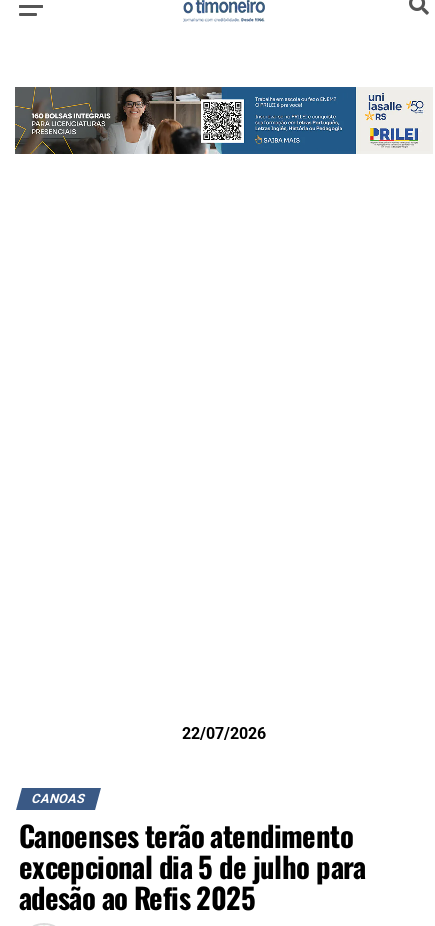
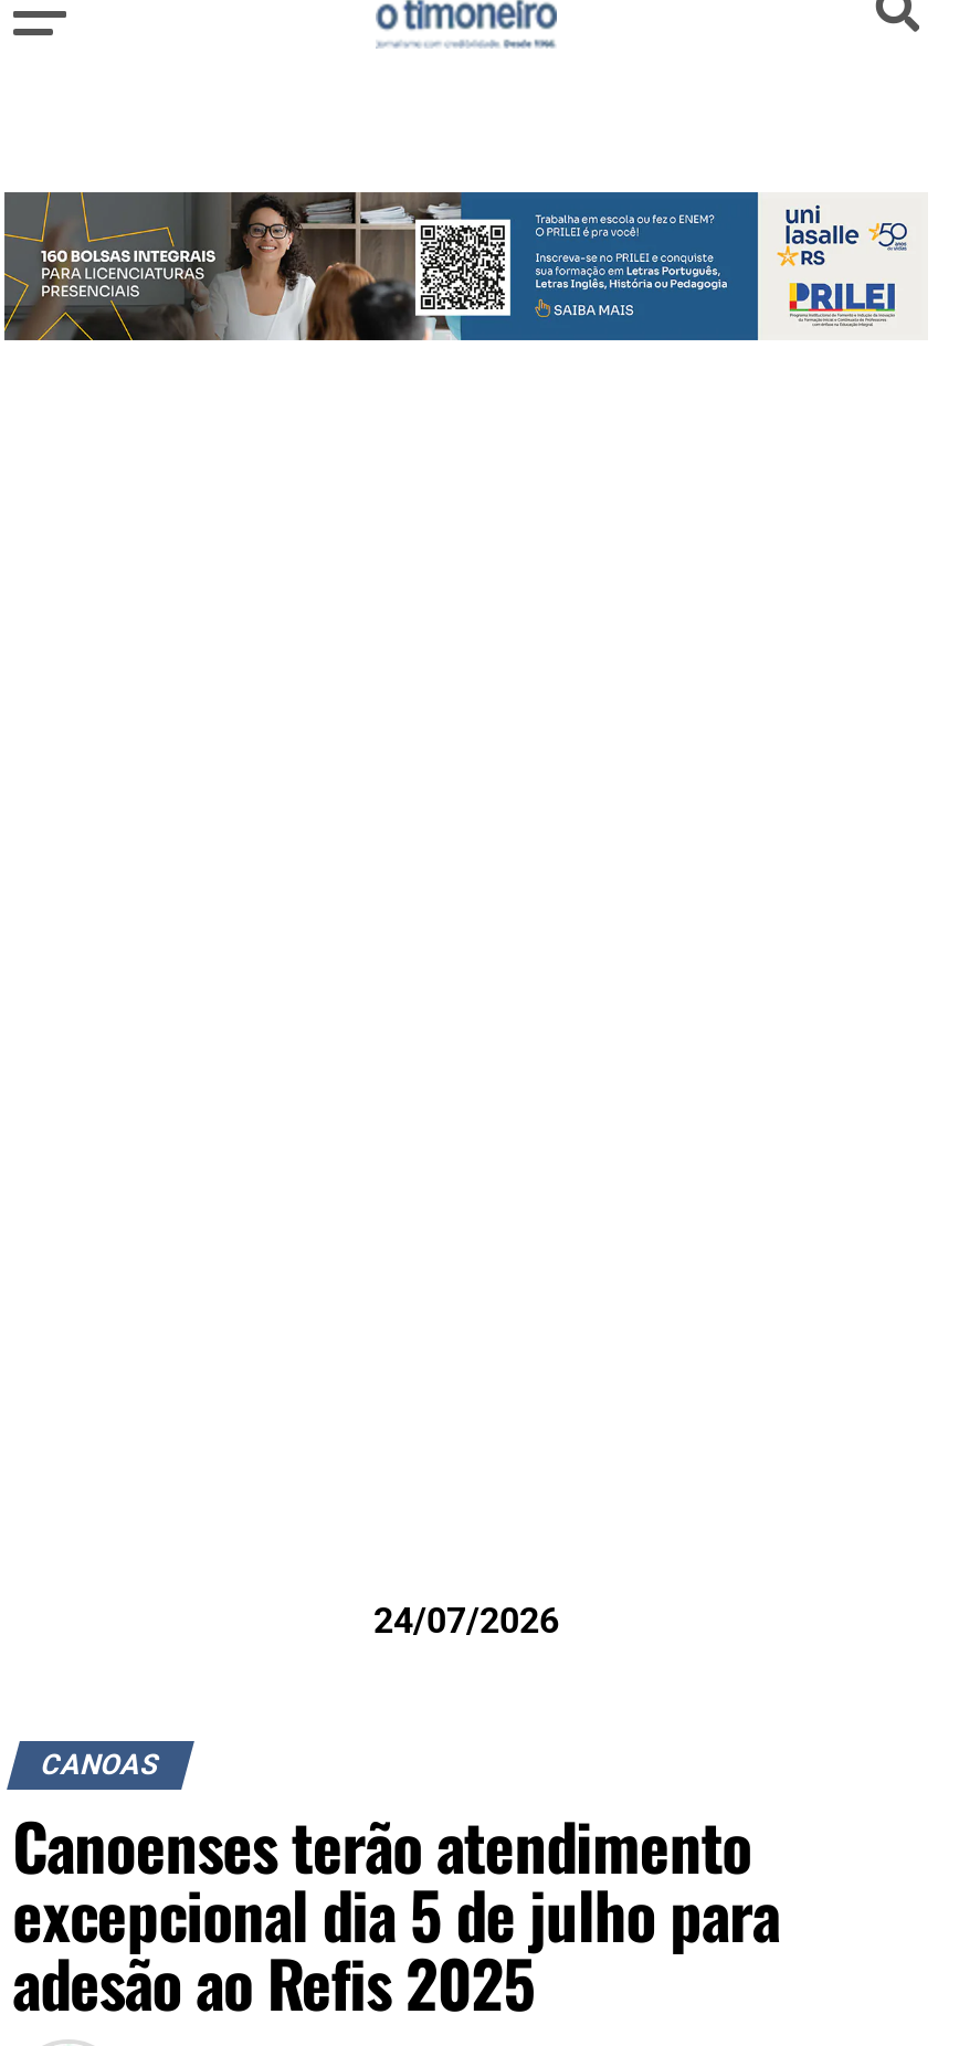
[182,724,266,743] 22/07/2026 -> [373,1599,559,1641] 24/07/2026

